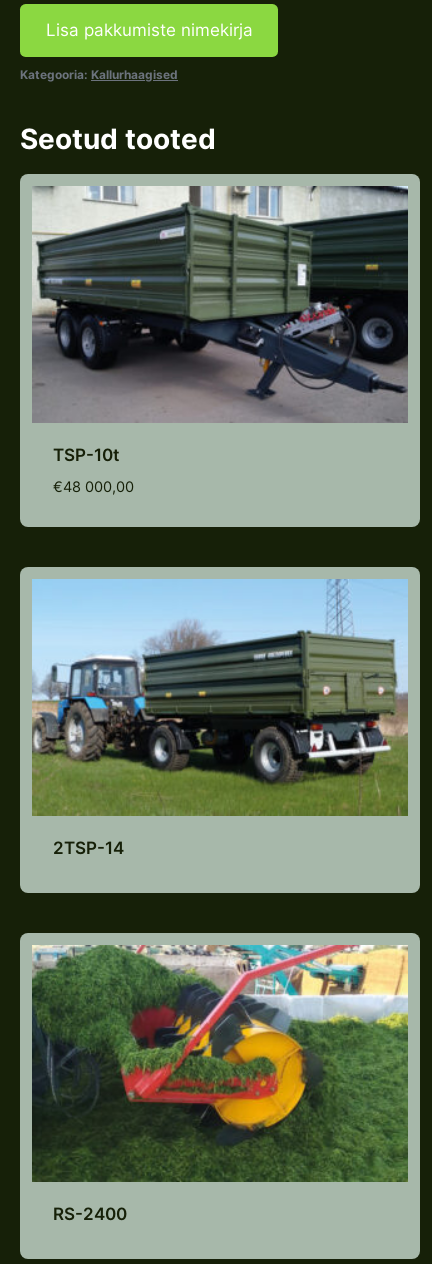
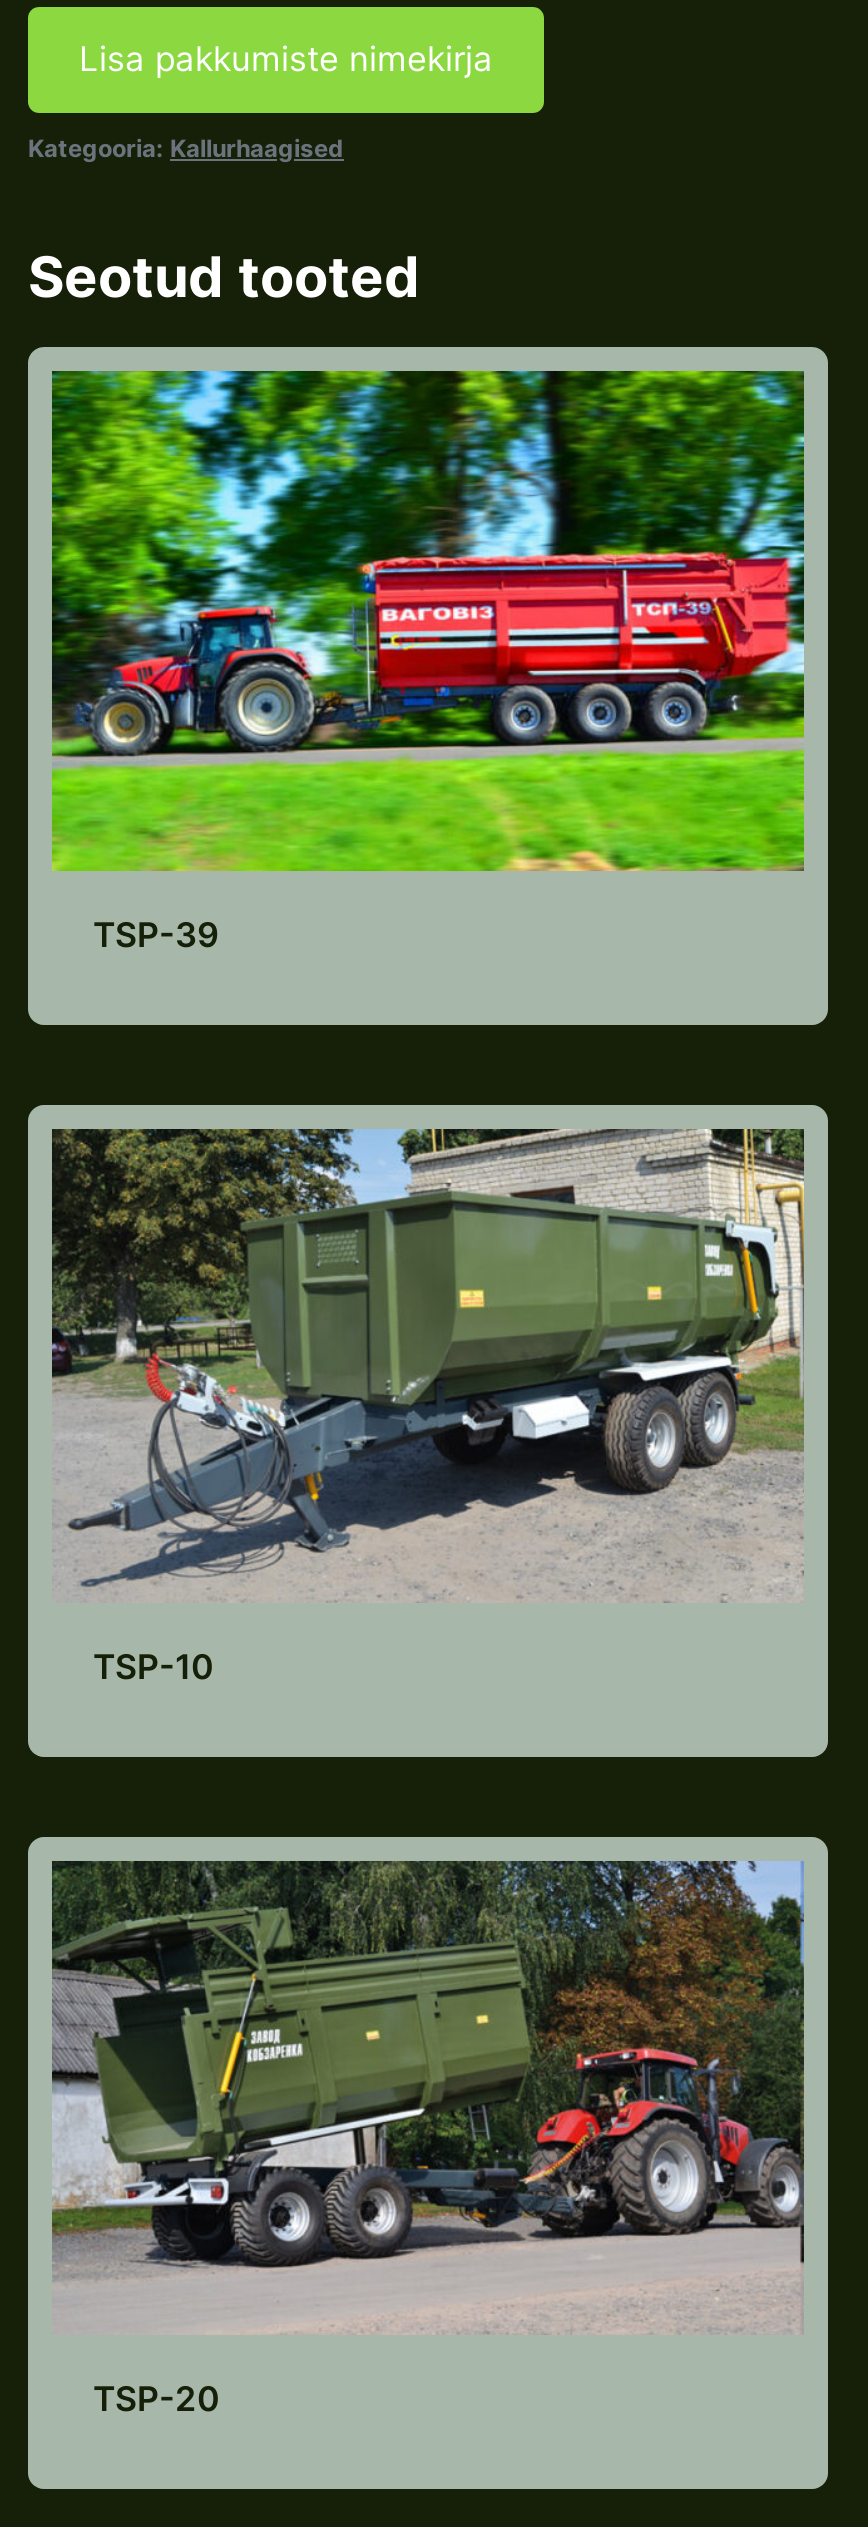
[32,185,409,496] [image] | TSP-10t | €48 000,00 -> [50,369,806,956] [image] | TSP-39
[31,578,409,858] [image] | 2TSP-14 -> [50,1127,806,1688] [image] | TSP-10
[31,944,409,1224] [image] | RS-2400 -> [50,1859,806,2419] [image] | TSP-20

